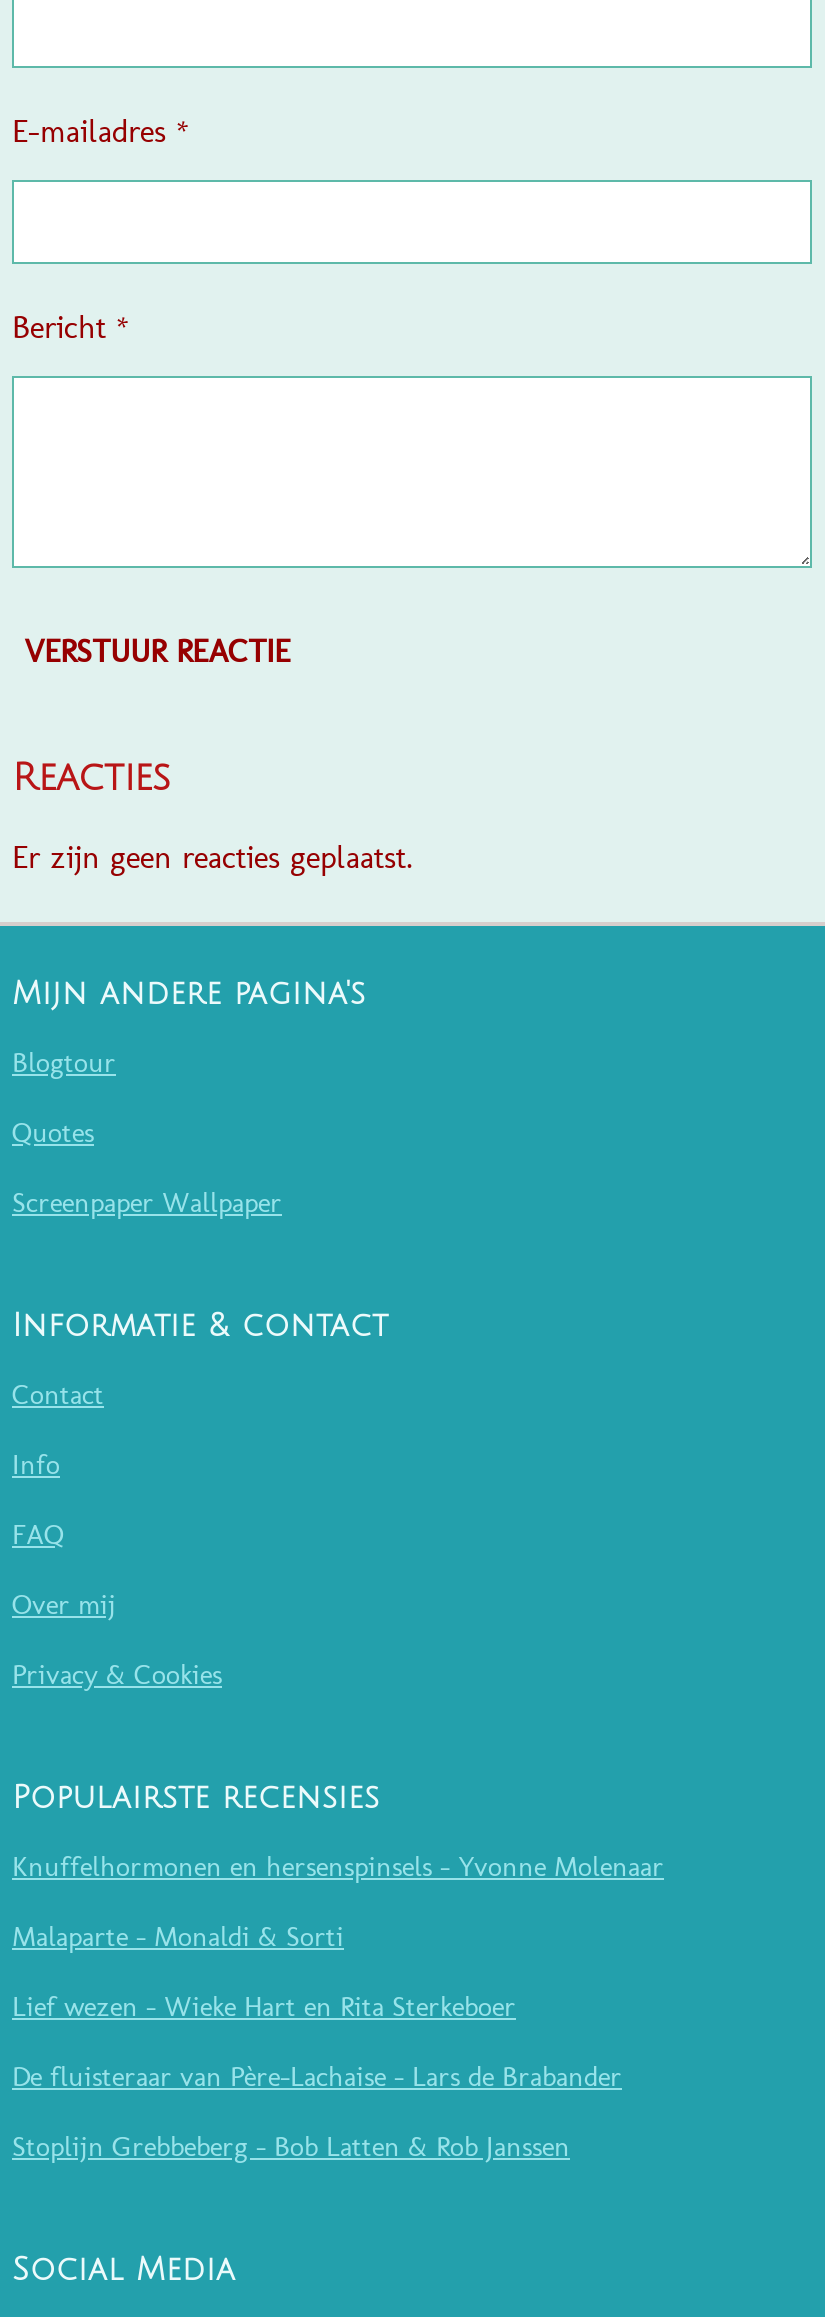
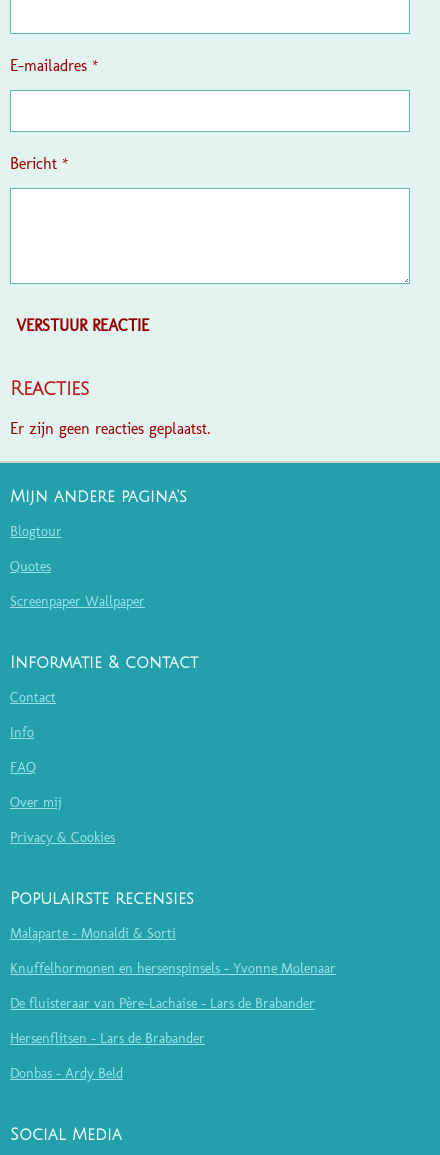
moved [12,1850,664,1884] -> [10,960,336,977]: Knuffelhormonen en hersenspinsels - Yvonne Molenaar
moved [12,1920,344,1954] -> [10,925,176,942]: Malaparte - Monaldi & Sorti
[12,1990,516,2024] Lief wezen - Wieke Hart en Rita Sterkeboer -> none
moved [12,2060,622,2094] -> [10,995,315,1012]: De fluisteraar van Père-Lachaise - Lars de Brabander
[12,2130,570,2164] Stoplijn Grebbeberg - Bob Latten & Rob Janssen -> [10,1030,205,1082] Hersenflitsen - Lars de Brabander | Donbas - Ardy Beld

